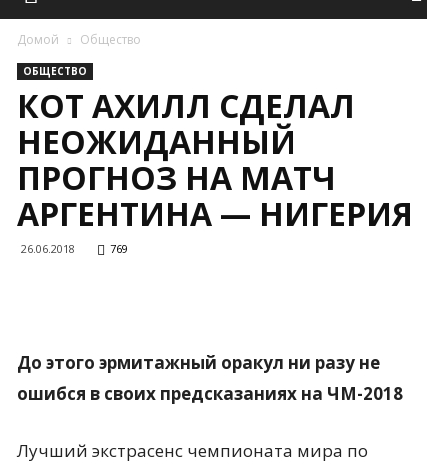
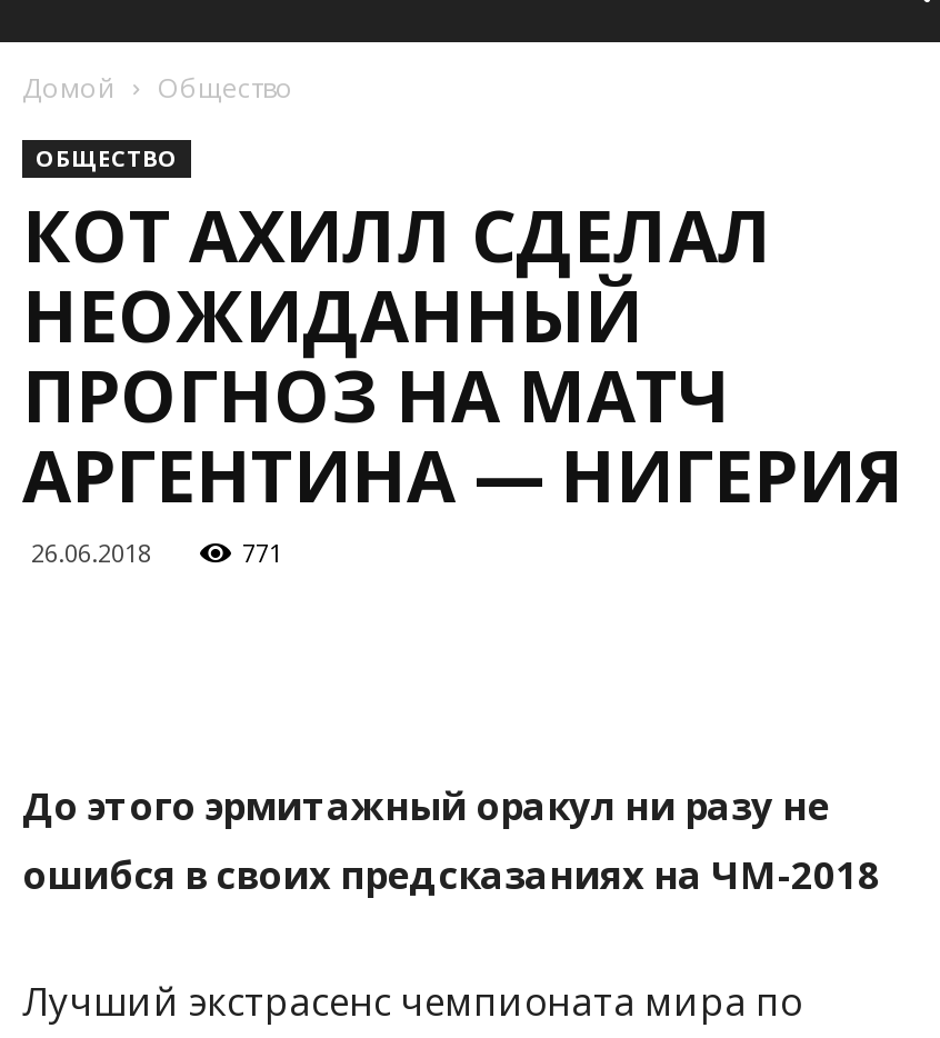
[110,241,128,256] 769 -> [242,536,282,569] 771

